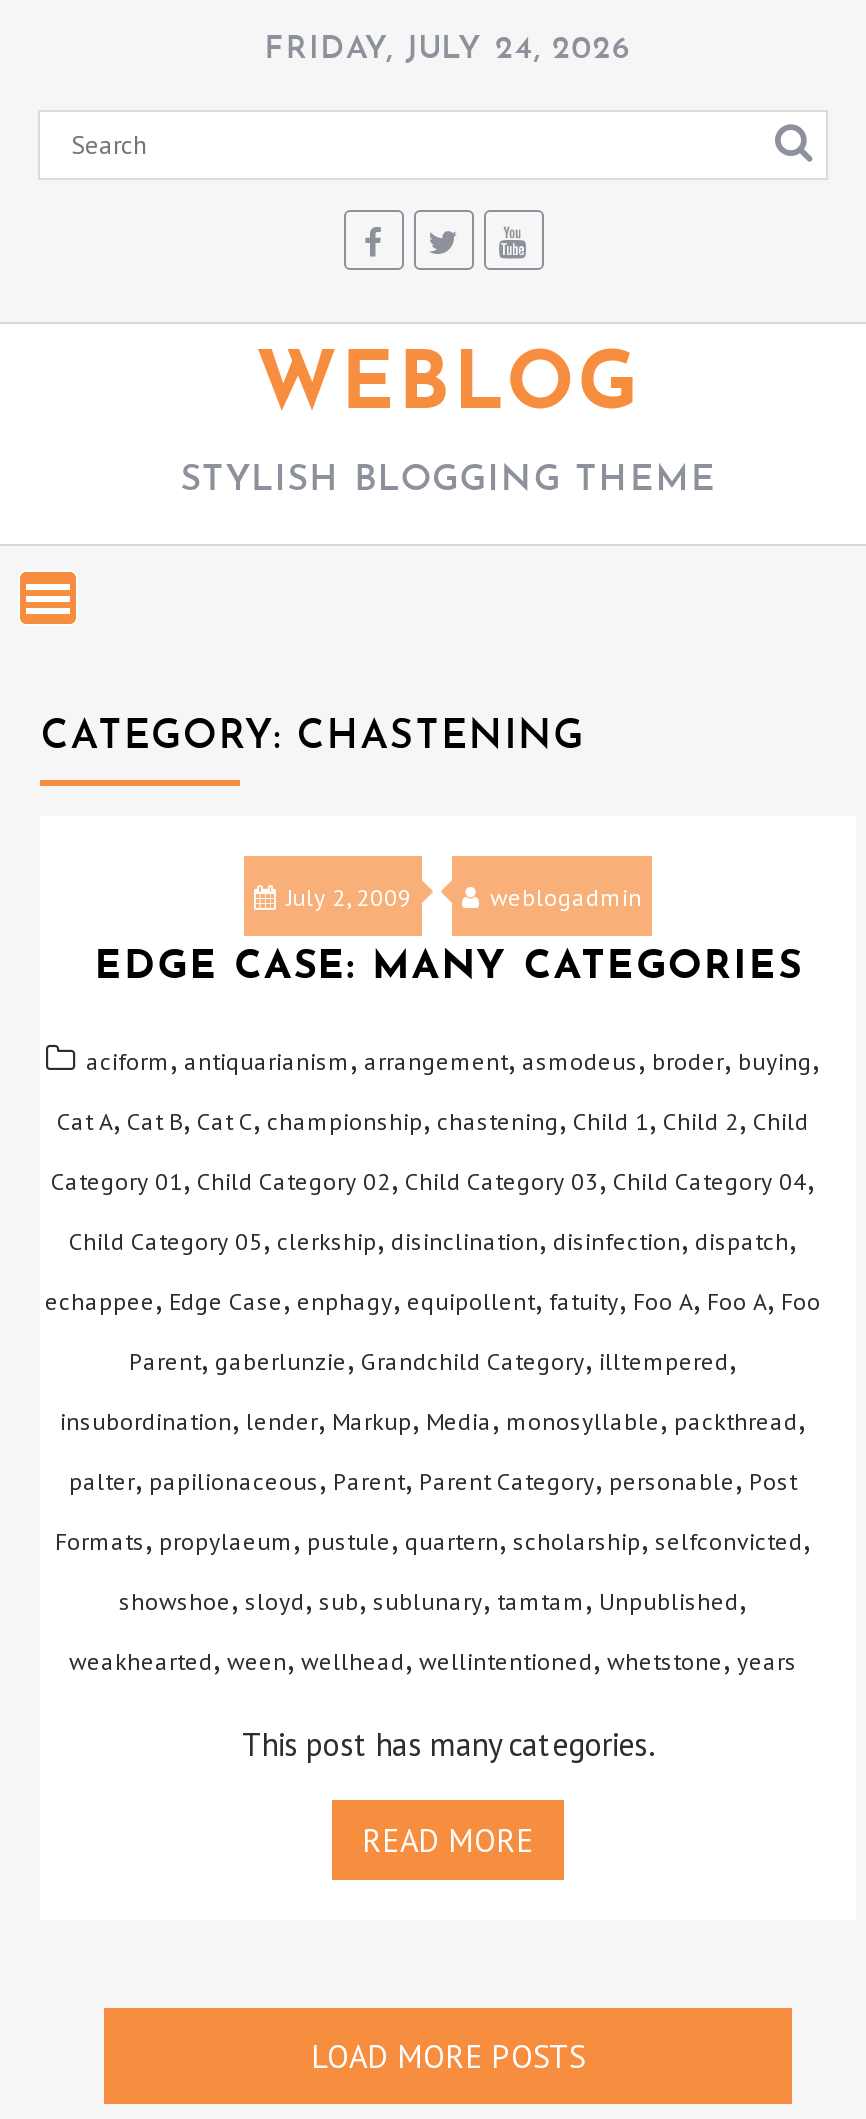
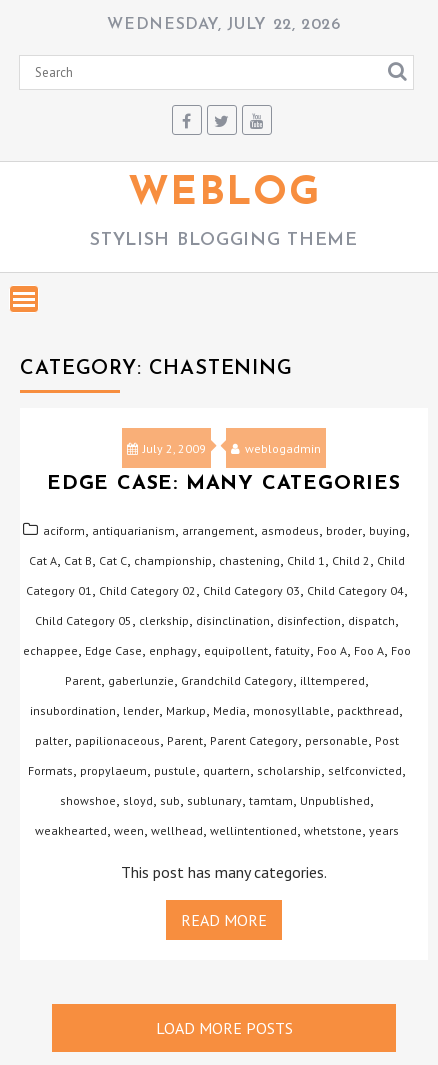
[265,34,631,66] FRIDAY, JULY 24, 2026 -> [107,17,341,33] WEDNESDAY, JULY 22, 2026

